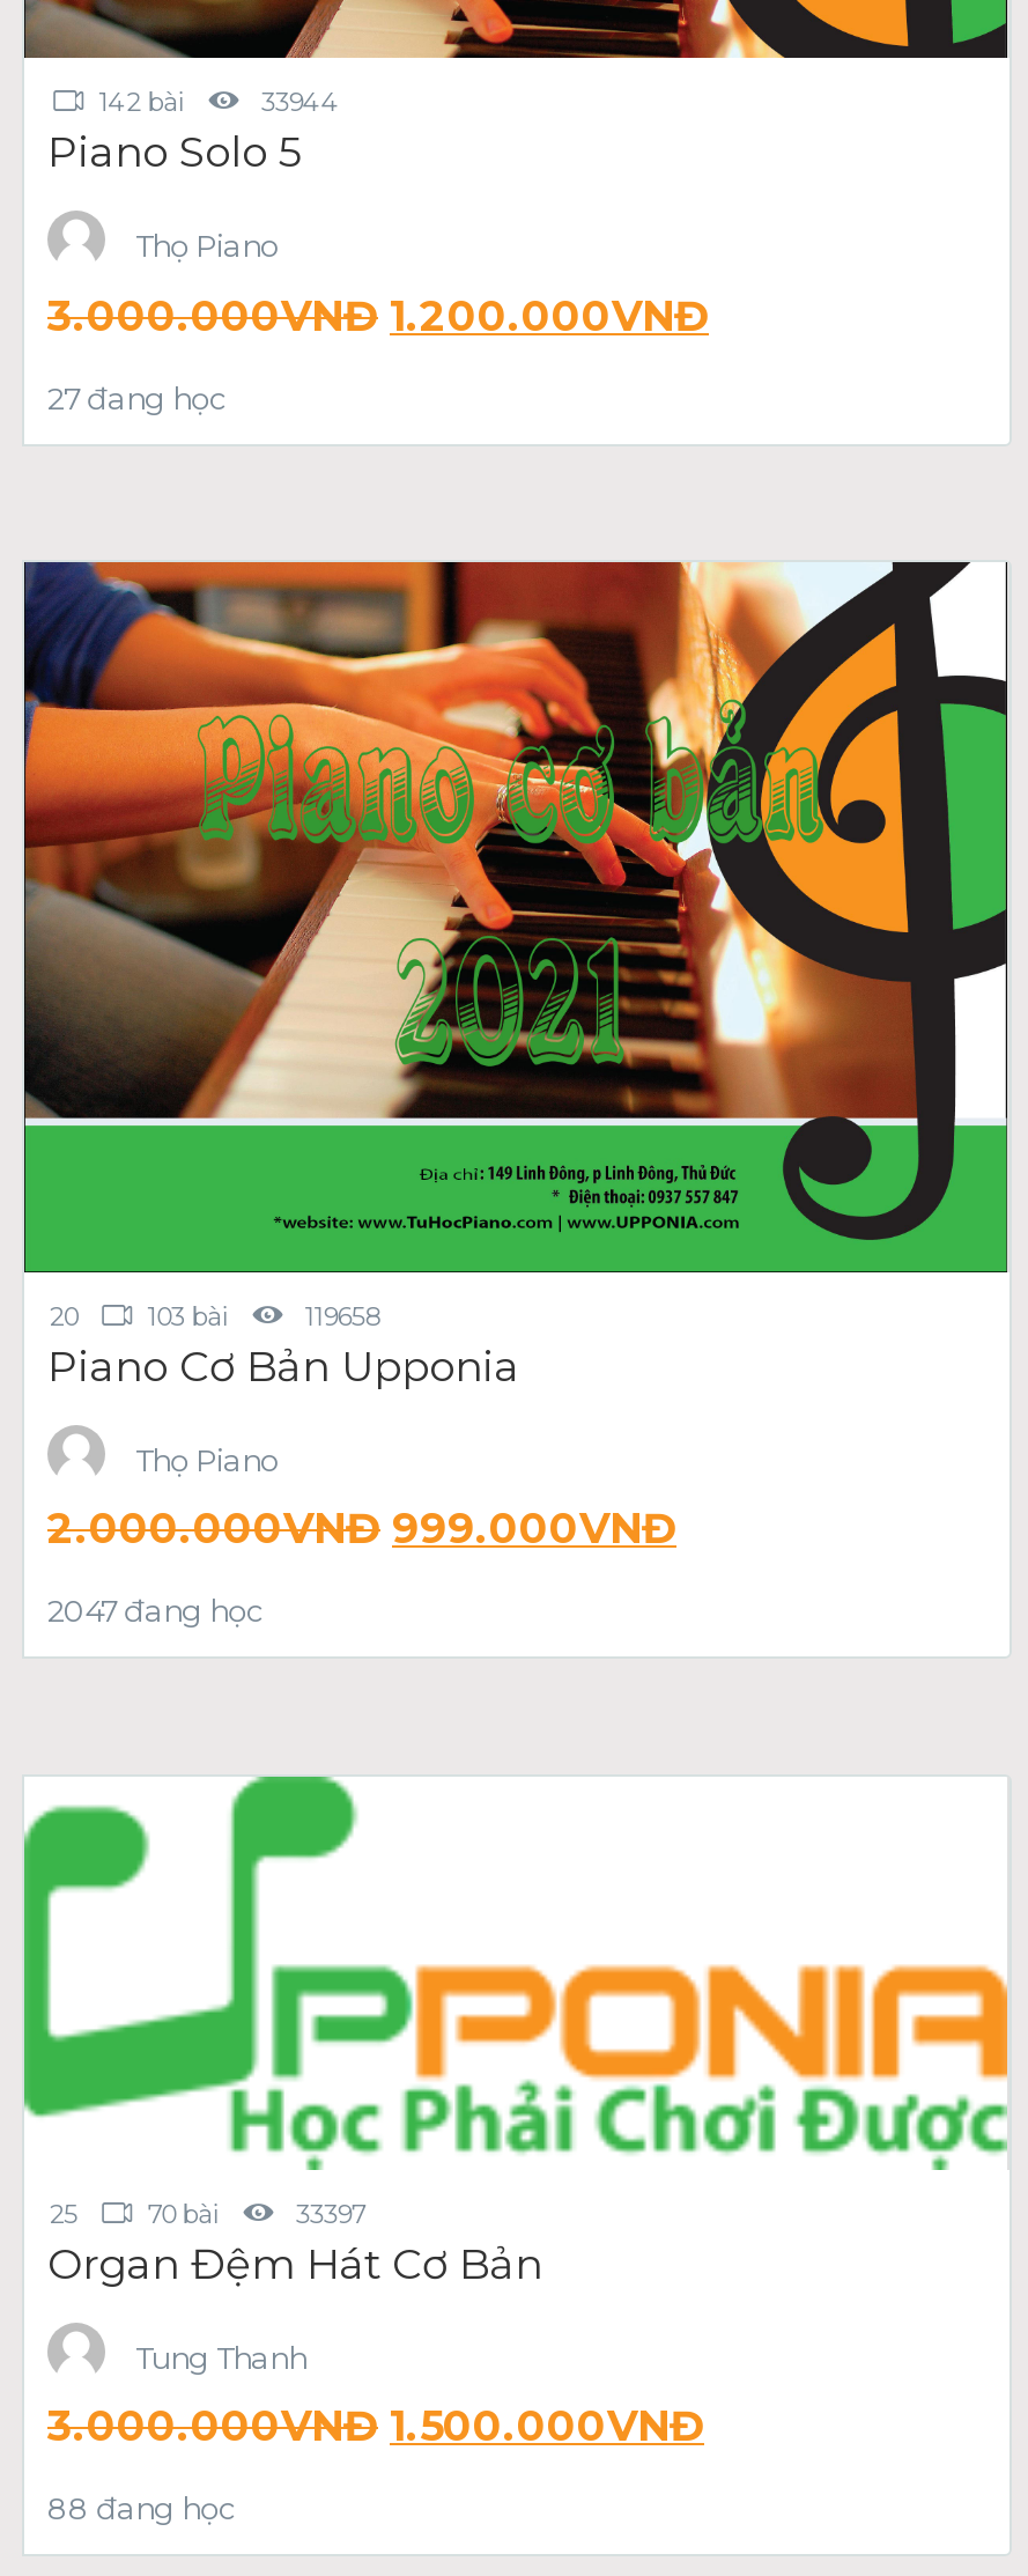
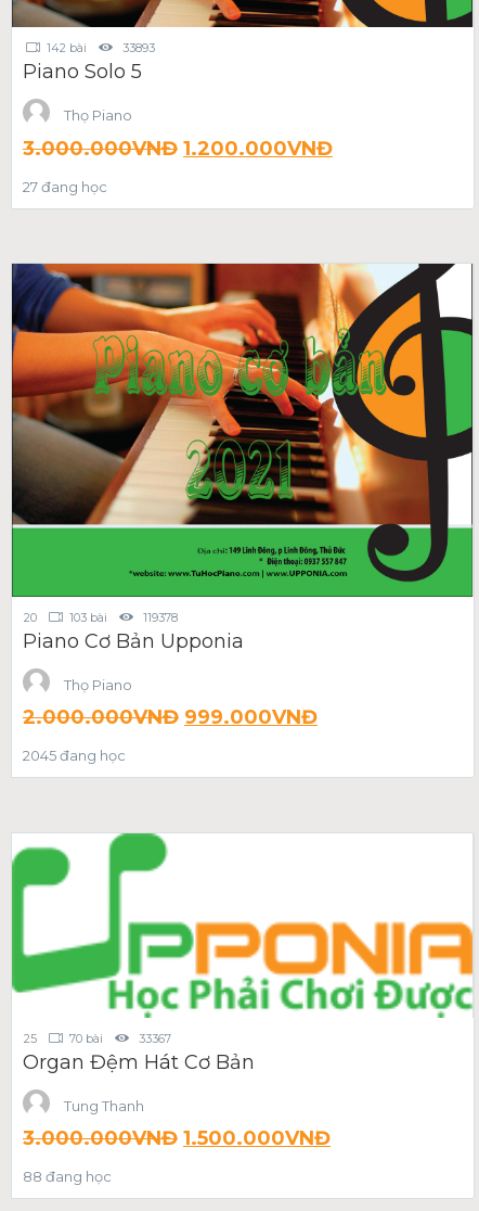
[261,86,340,118] 33944 -> [123,40,155,55] 33893
[305,1300,379,1332] 119658 -> [143,610,178,625] 119378
[47,1591,265,1628] 2047 đang học -> [23,746,126,764] 2045 đang học
[296,2196,365,2229] 33397 -> [139,1030,172,1045] 33367

